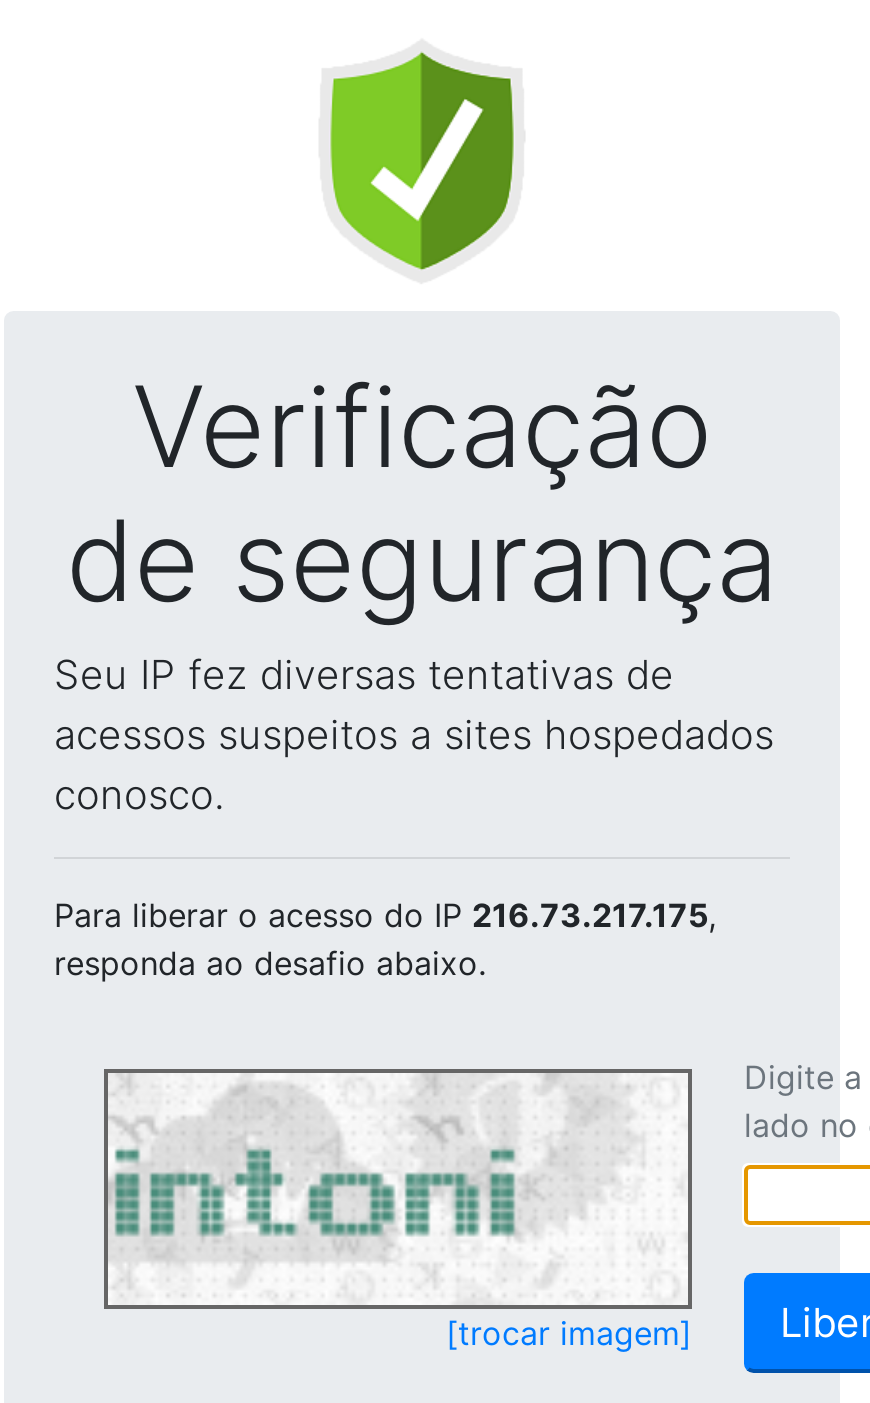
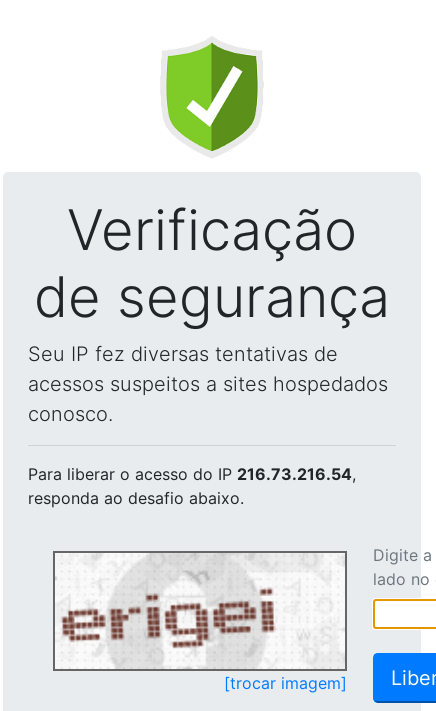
[54,895,716,935] Para liberar o acesso do IP 216.73.217.175, -> [28,464,356,484] Para liberar o acesso do IP 216.73.216.54,
[112,1075,602,1301] [image] -> [56,555,301,666] [image]

